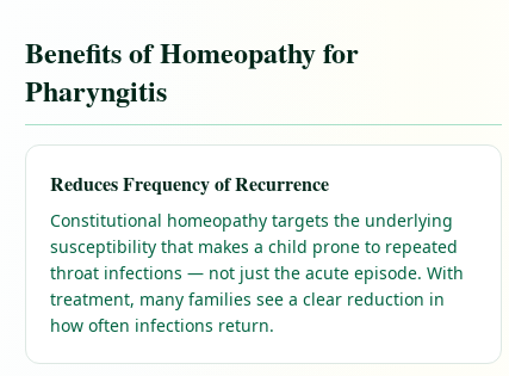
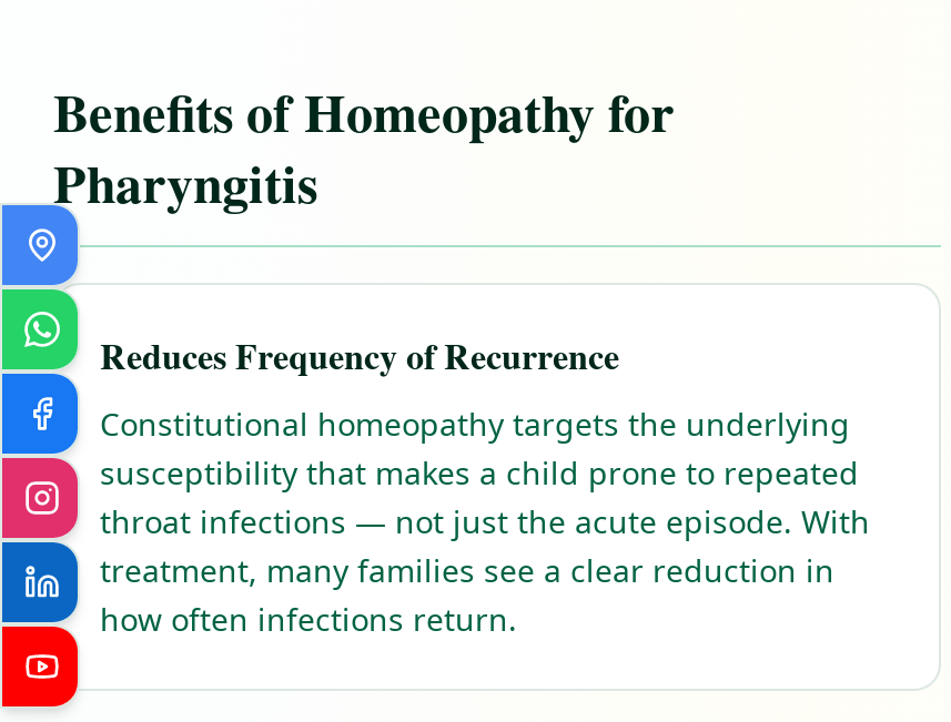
none -> [7,203,80,711] [image]

